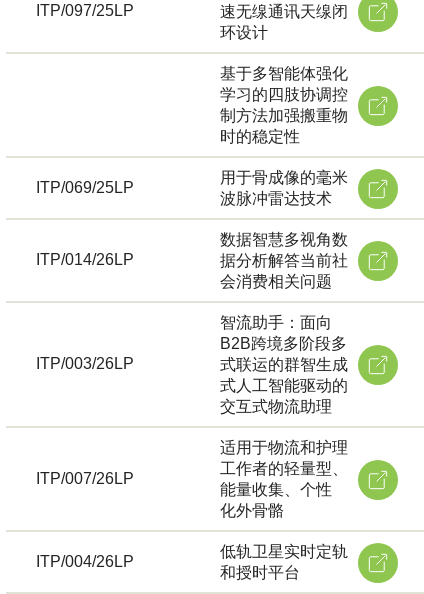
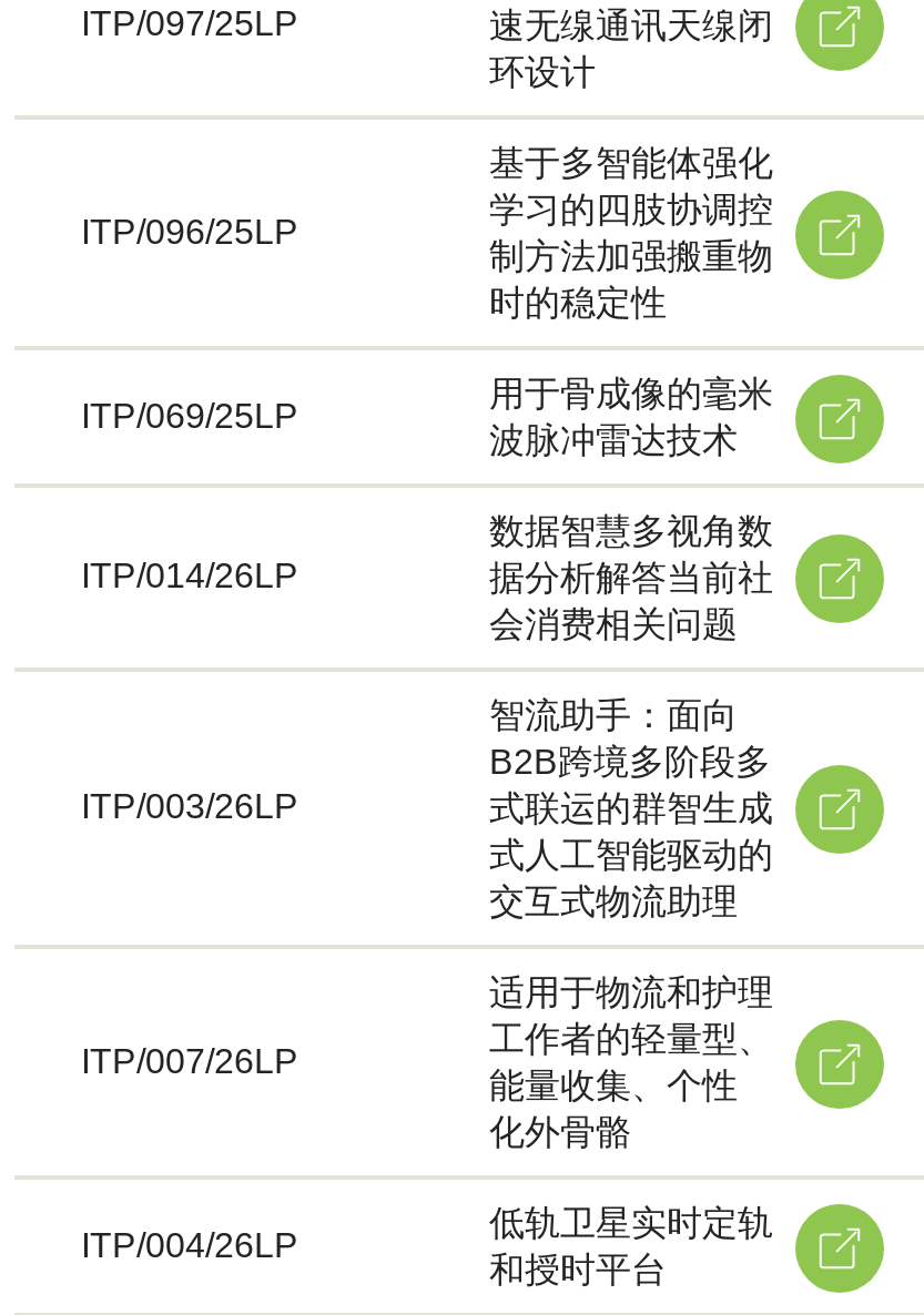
none -> [81,212,298,249] ITP/096/25LP

